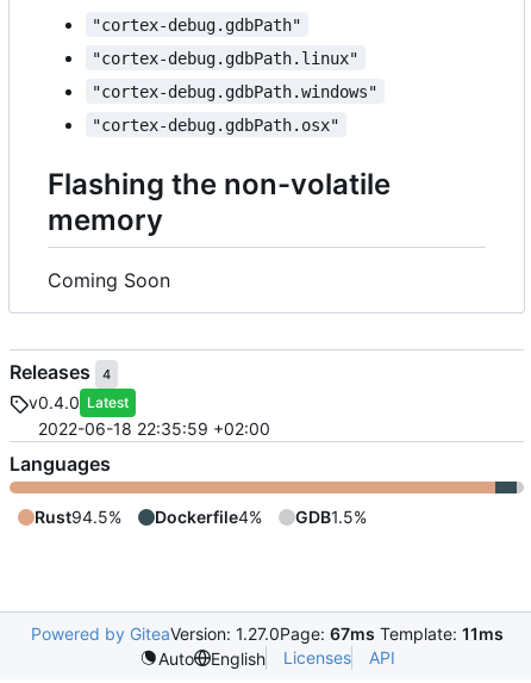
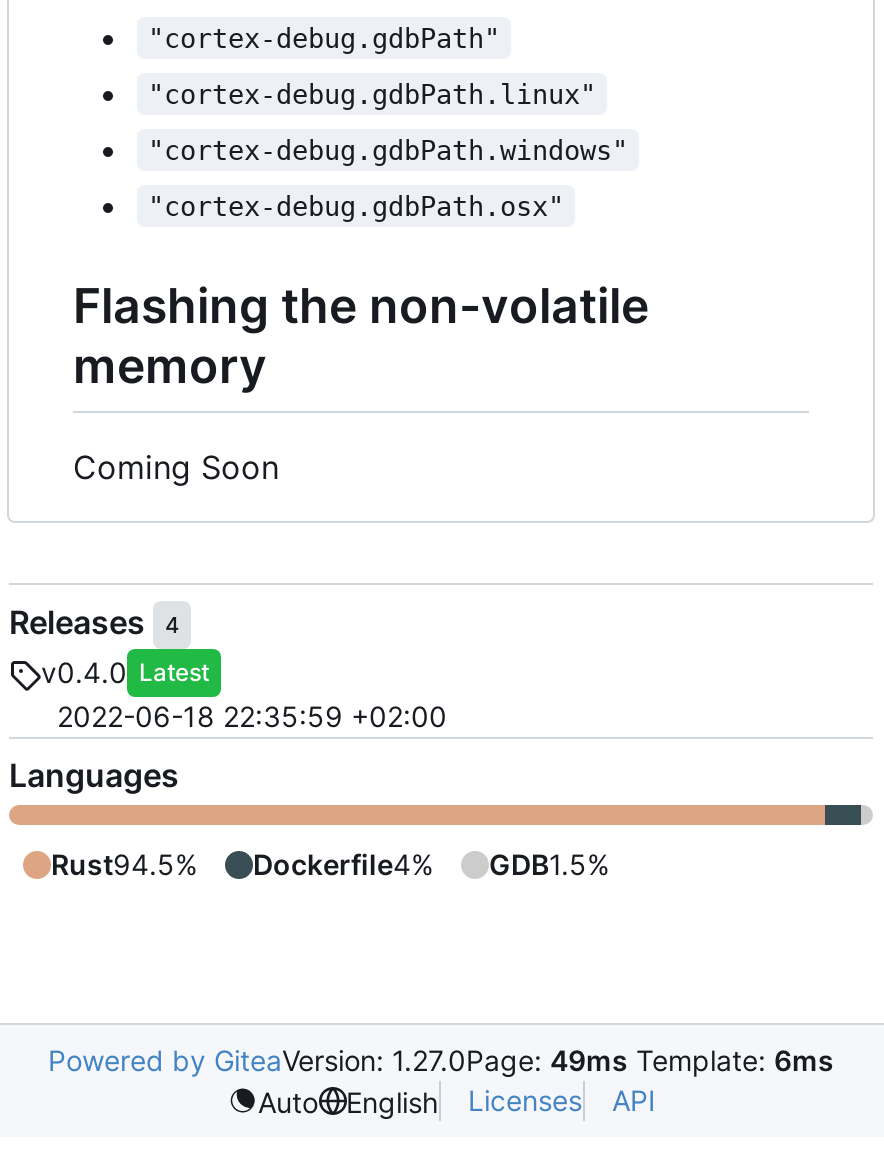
[30,623,503,644] Powered by GiteaVersion: 1.27.0Page: 67ms Template: 11ms -> [48,1043,834,1077] Powered by GiteaVersion: 1.27.0Page: 49ms Template: 6ms

